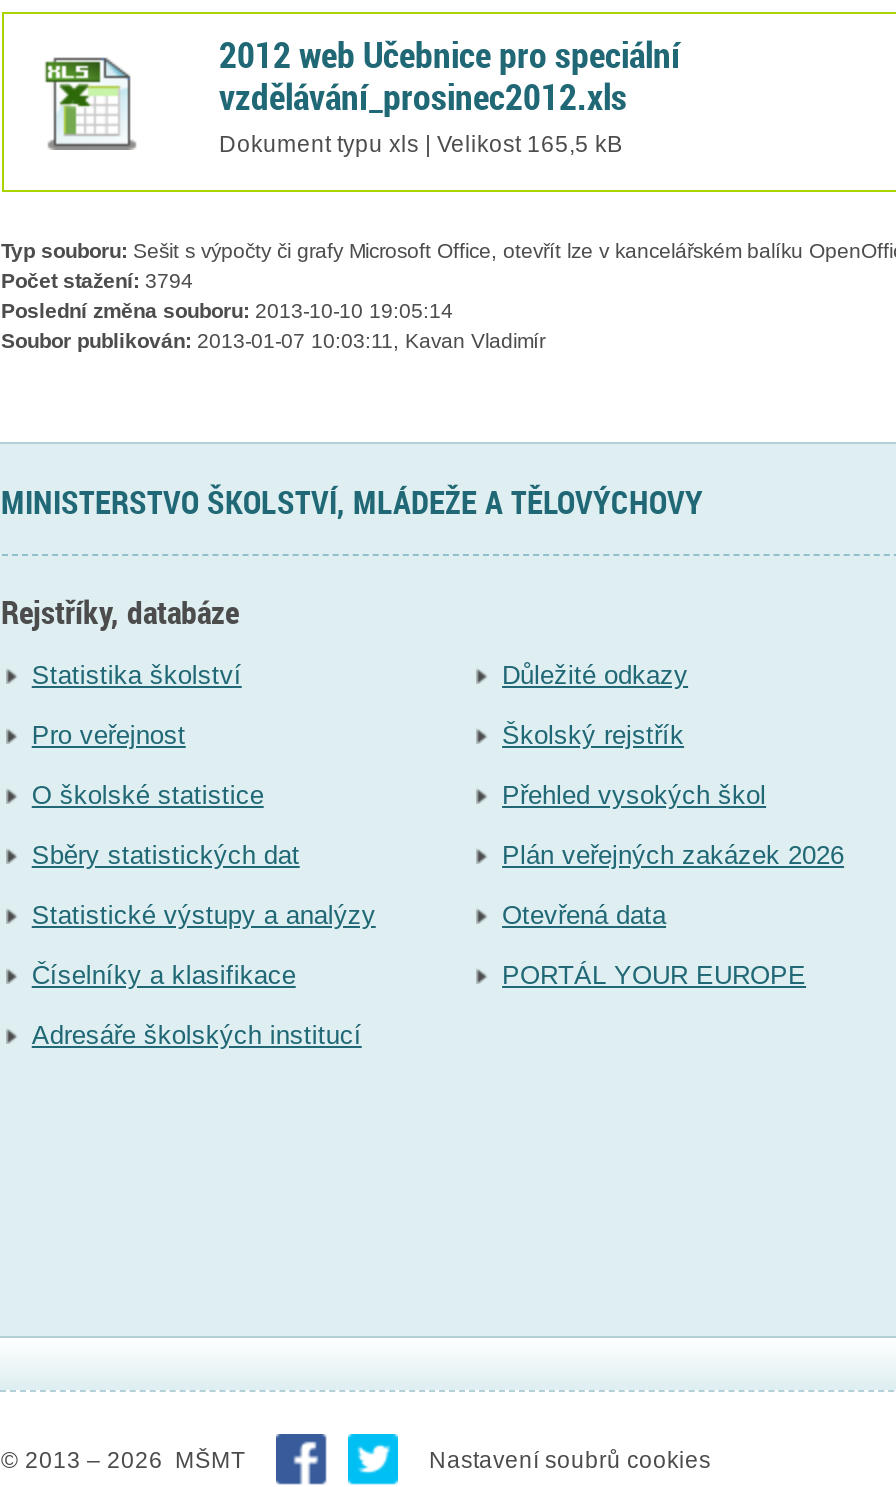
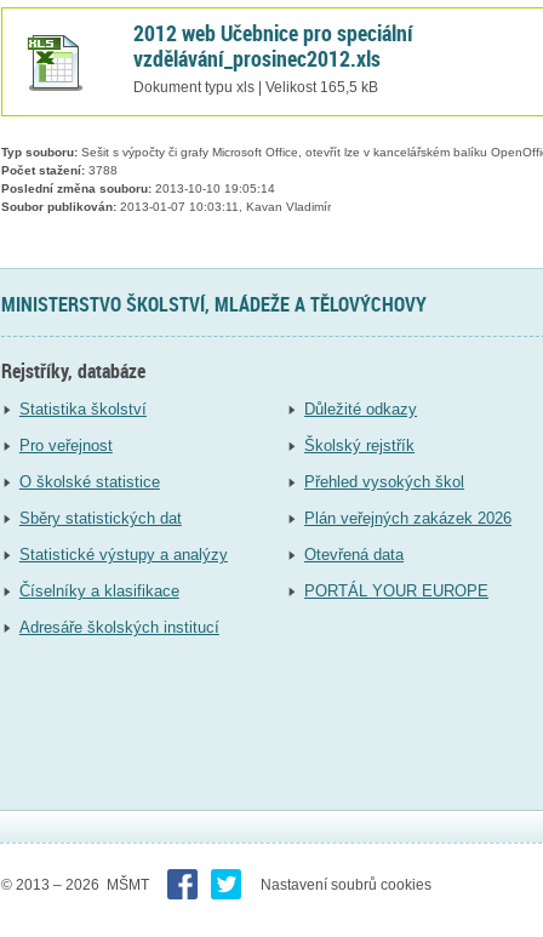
[1,271,193,293] Počet stažení: 3794 -> [1,164,117,178] Počet stažení: 3788

